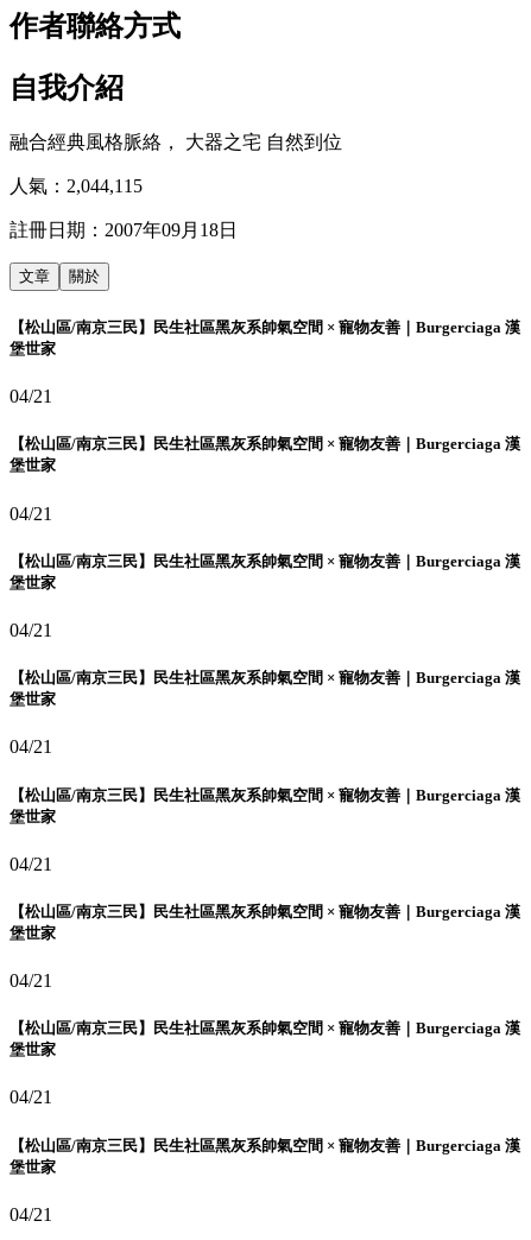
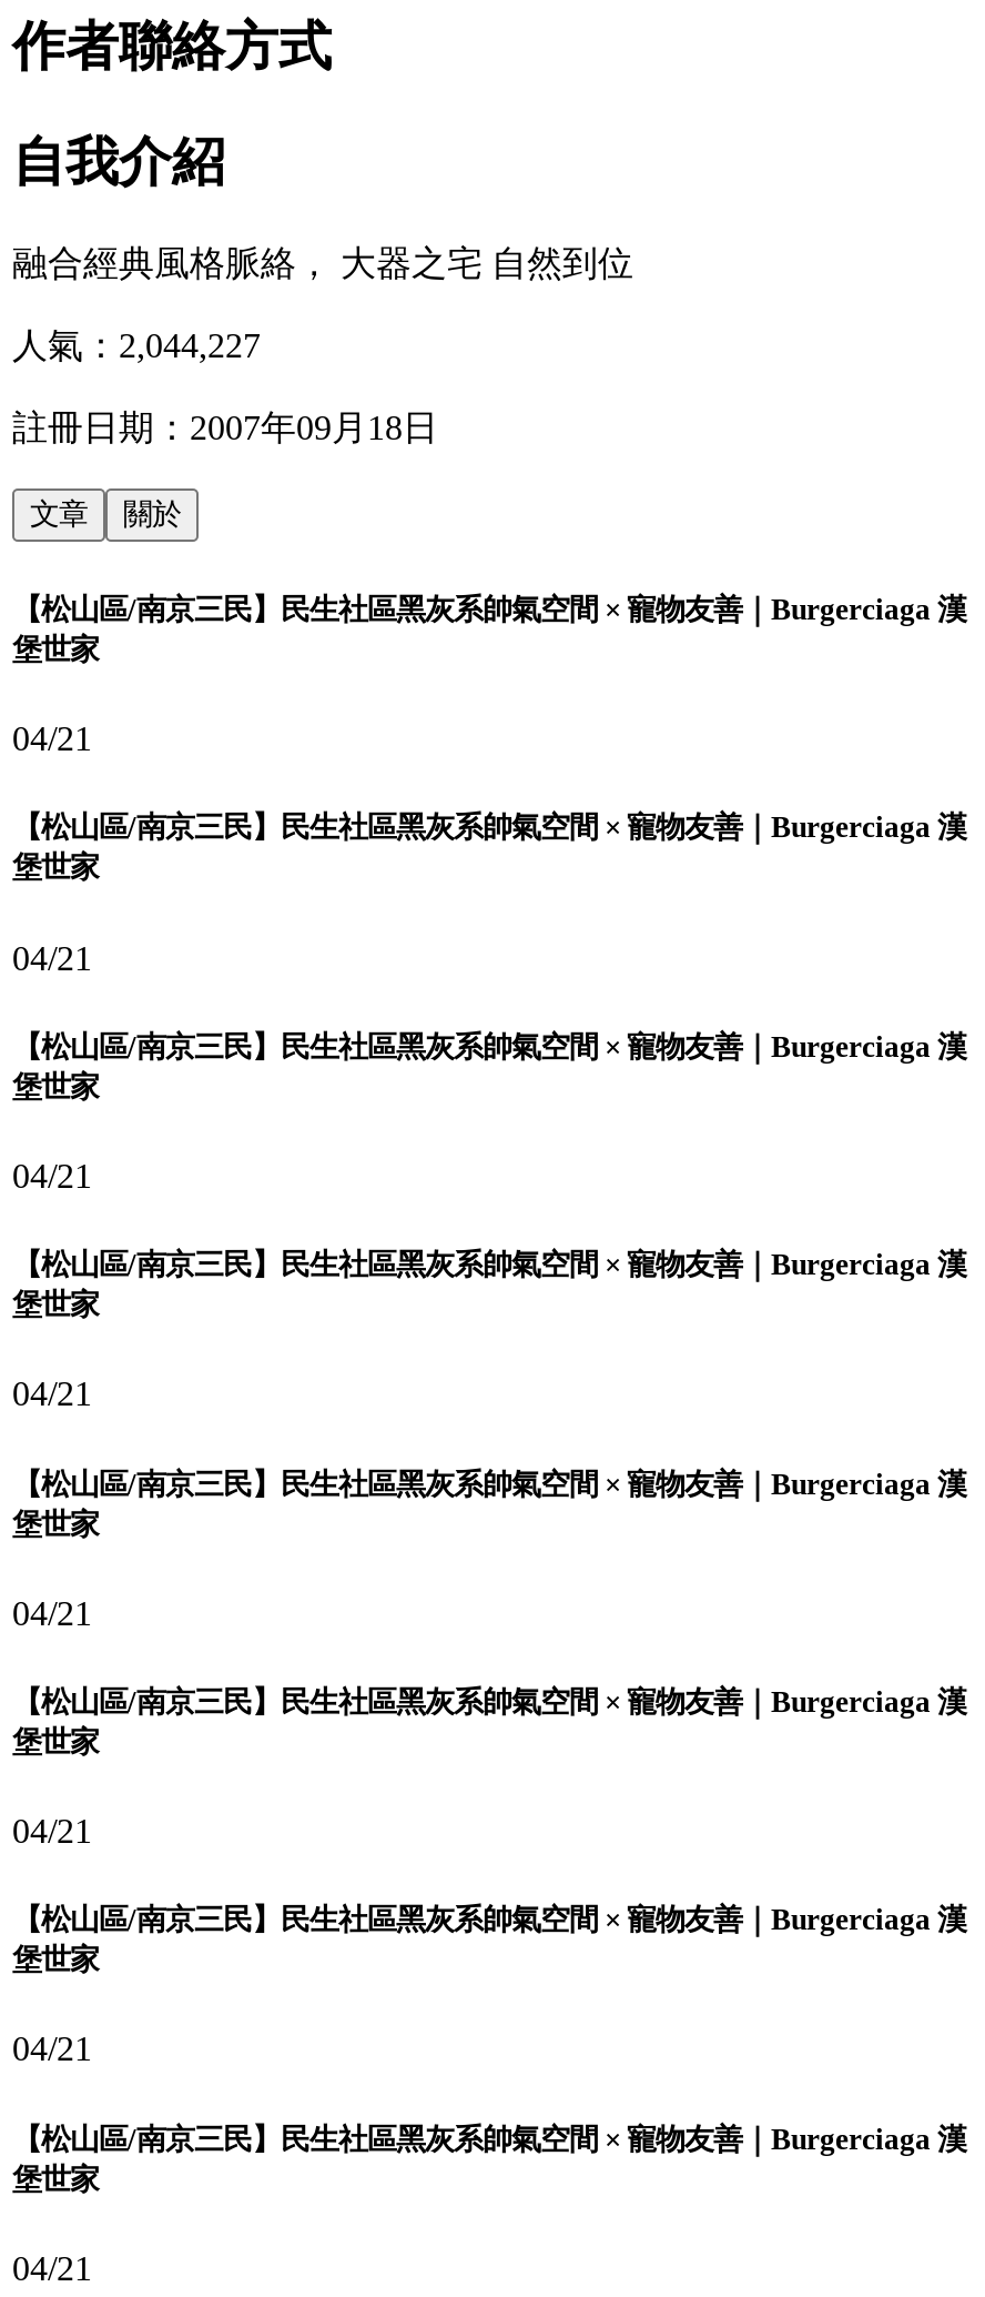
[10,176,143,196] 人氣：2,044,115 -> [12,326,261,364] 人氣：2,044,227

